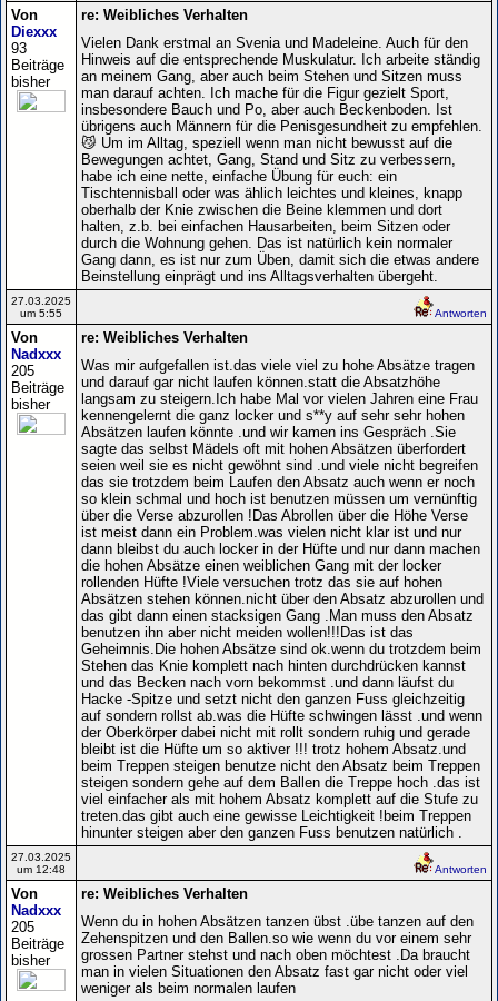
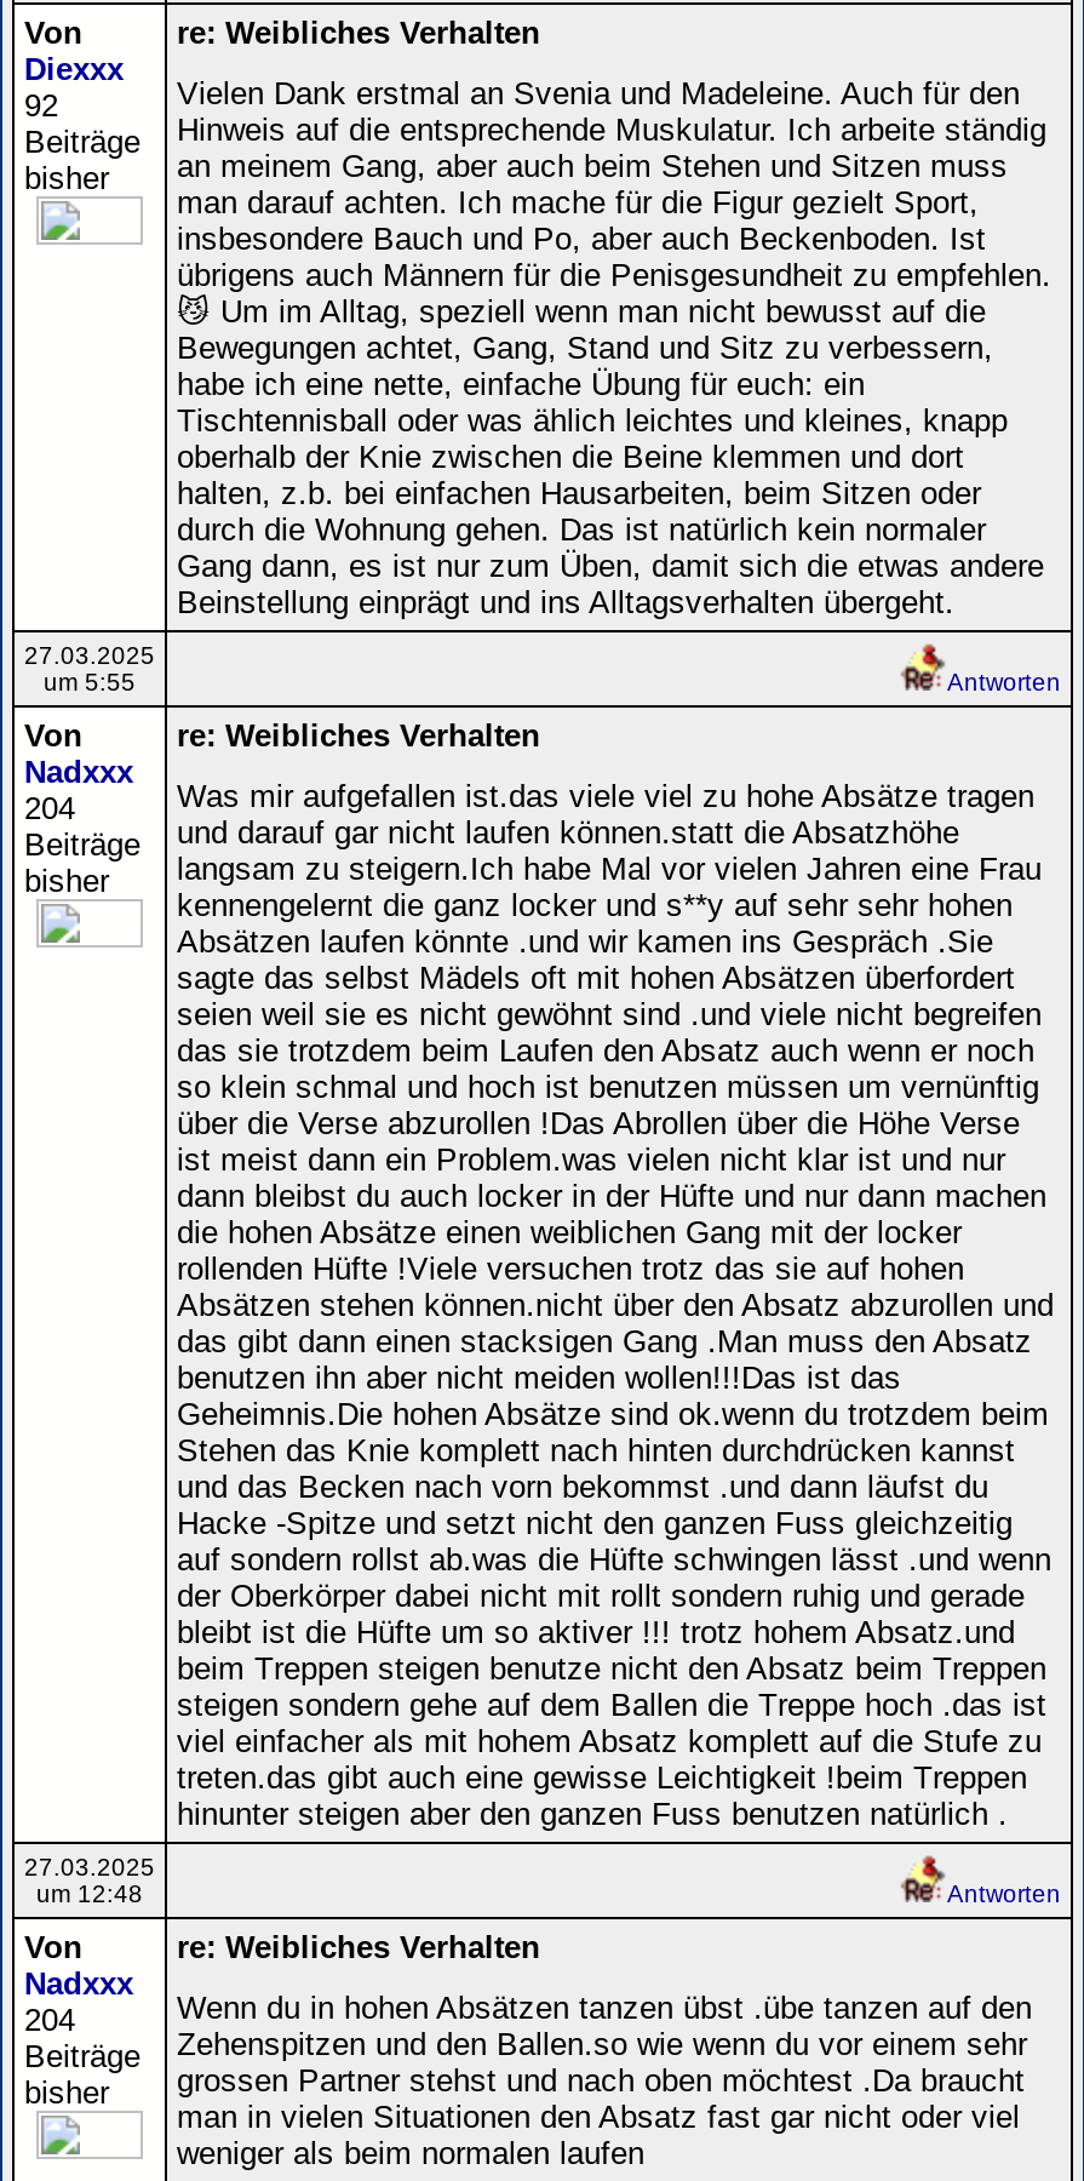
[11,40,27,57] 93 -> [24,87,58,123] 92
[11,362,34,379] 205 -> [24,790,75,826] 204
[11,919,34,935] 205 -> [24,2001,75,2038] 204

